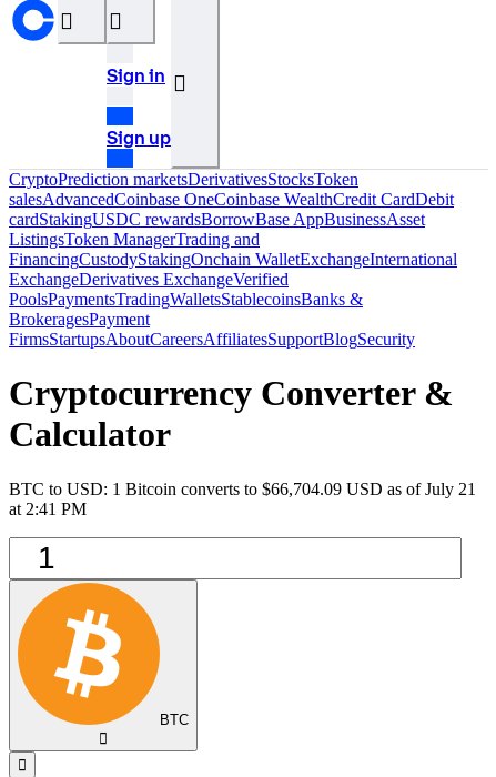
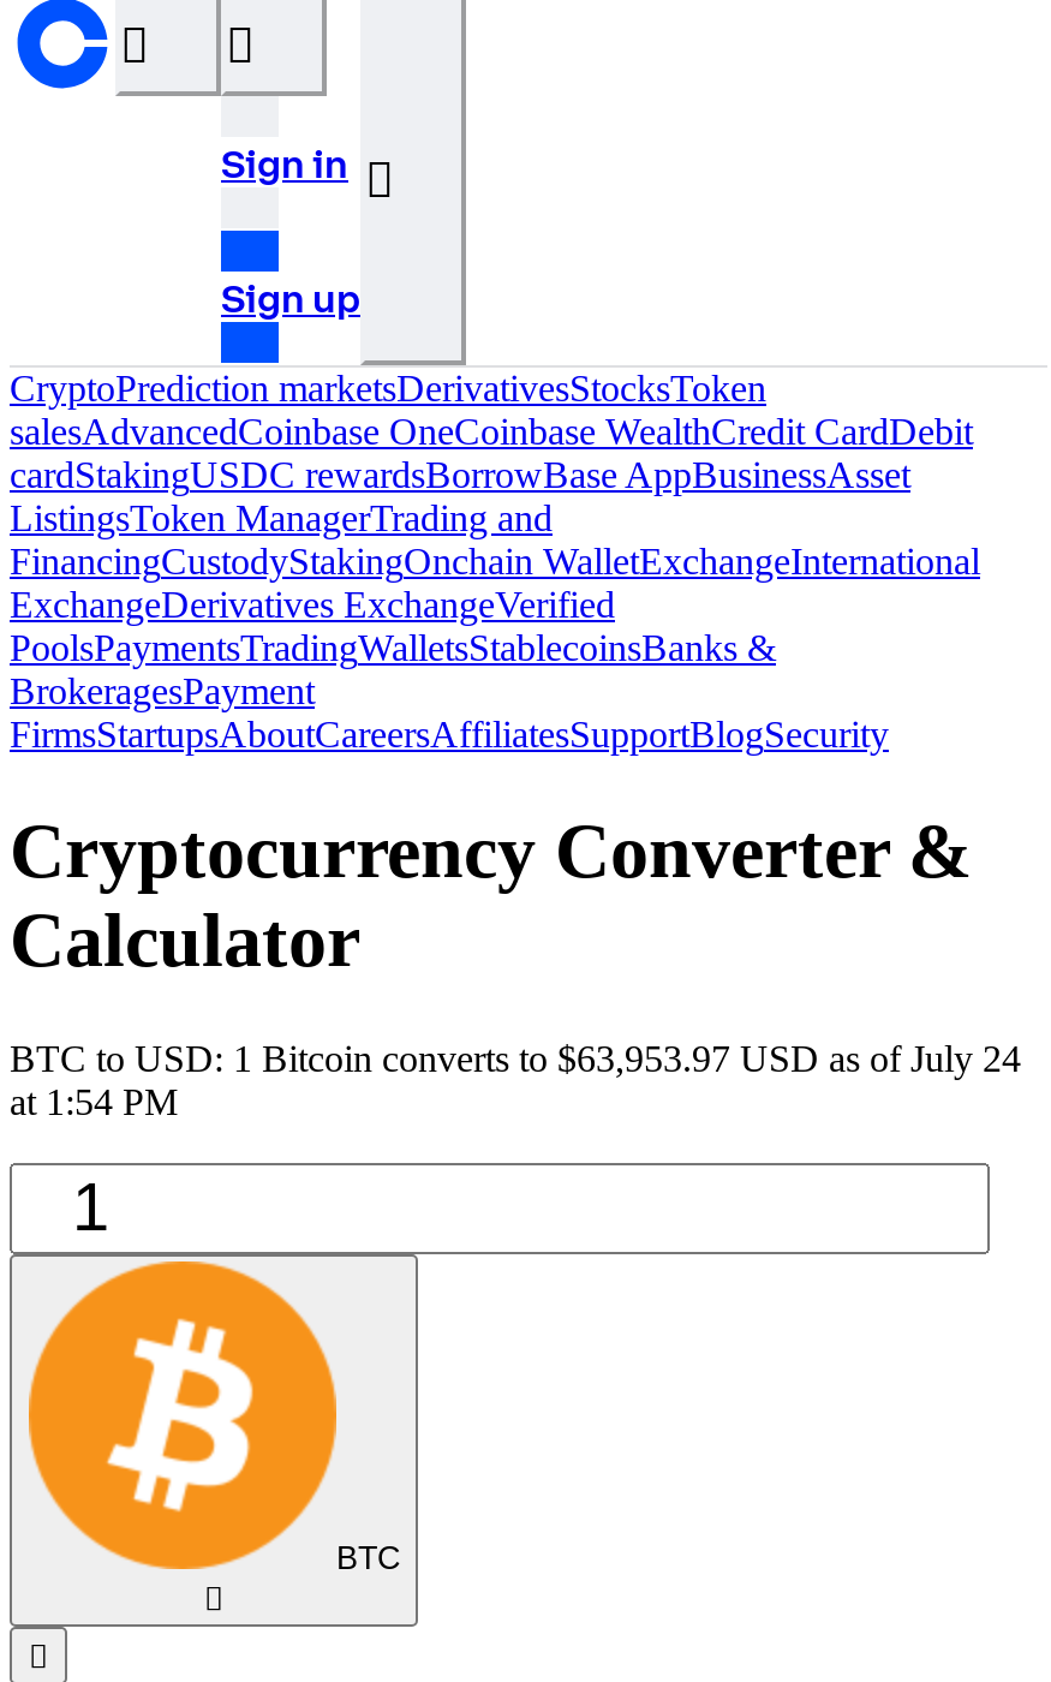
[9,479,476,498] BTC to USD: 1 Bitcoin converts to $66,704.09 USD as of July 21 -> [10,1038,1021,1079] BTC to USD: 1 Bitcoin converts to $63,953.97 USD as of July 24
[9,499,87,518] at 2:41 PM -> [10,1081,178,1122] at 1:54 PM

